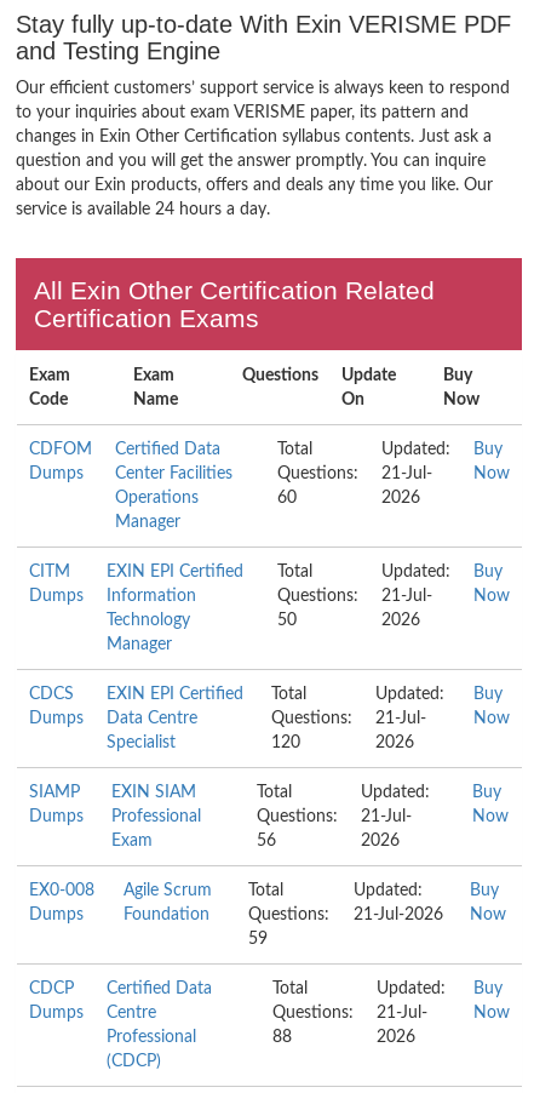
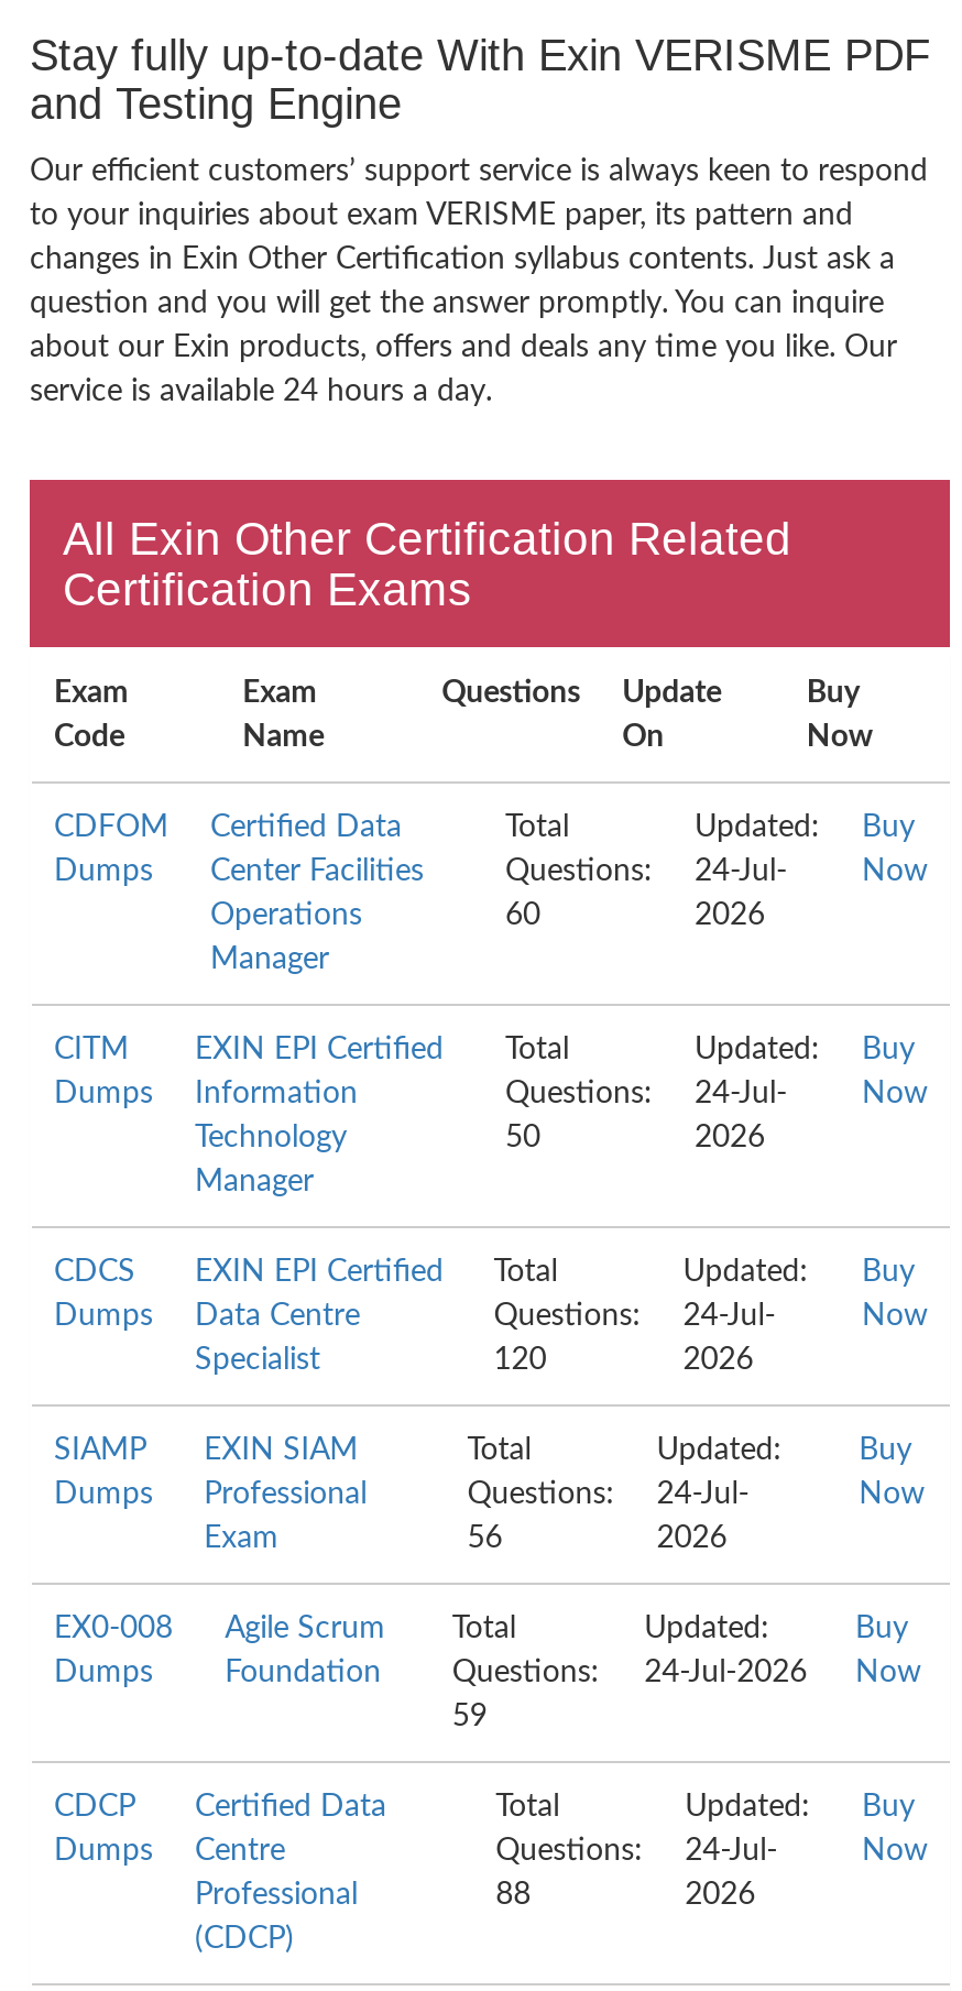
[277,465,432,482] Questions: 21-Jul- -> [505,856,787,887] Questions: 24-Jul-
[277,588,432,605] Questions: 21-Jul- -> [505,1079,787,1109] Questions: 24-Jul-
[271,710,426,727] Questions: 21-Jul- -> [494,1301,775,1332] Questions: 24-Jul-
[256,808,411,825] Questions: 21-Jul- -> [467,1479,749,1510] Questions: 24-Jul-
[248,906,506,923] Questions: 21-Jul-2026 Now -> [452,1658,921,1688] Questions: 24-Jul-2026 Now
[272,1005,427,1022] Questions: 21-Jul- -> [496,1836,778,1867] Questions: 24-Jul-

